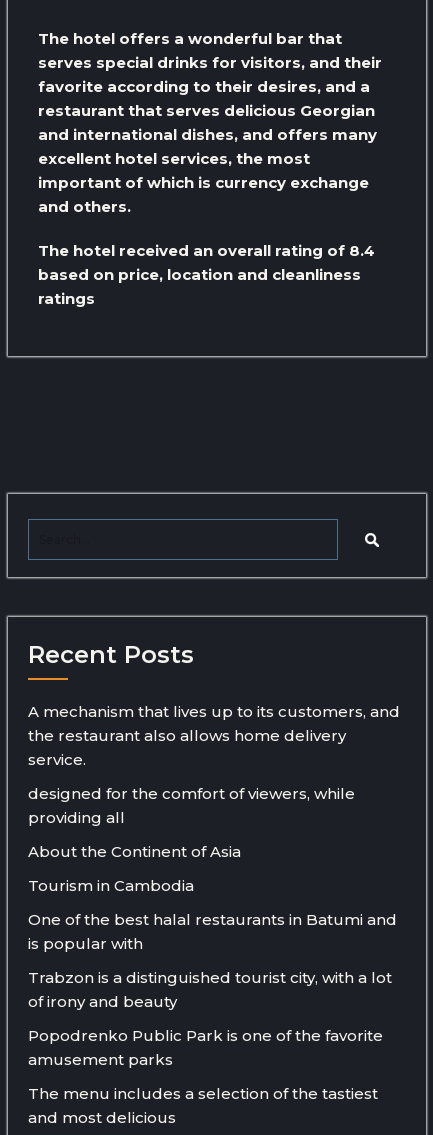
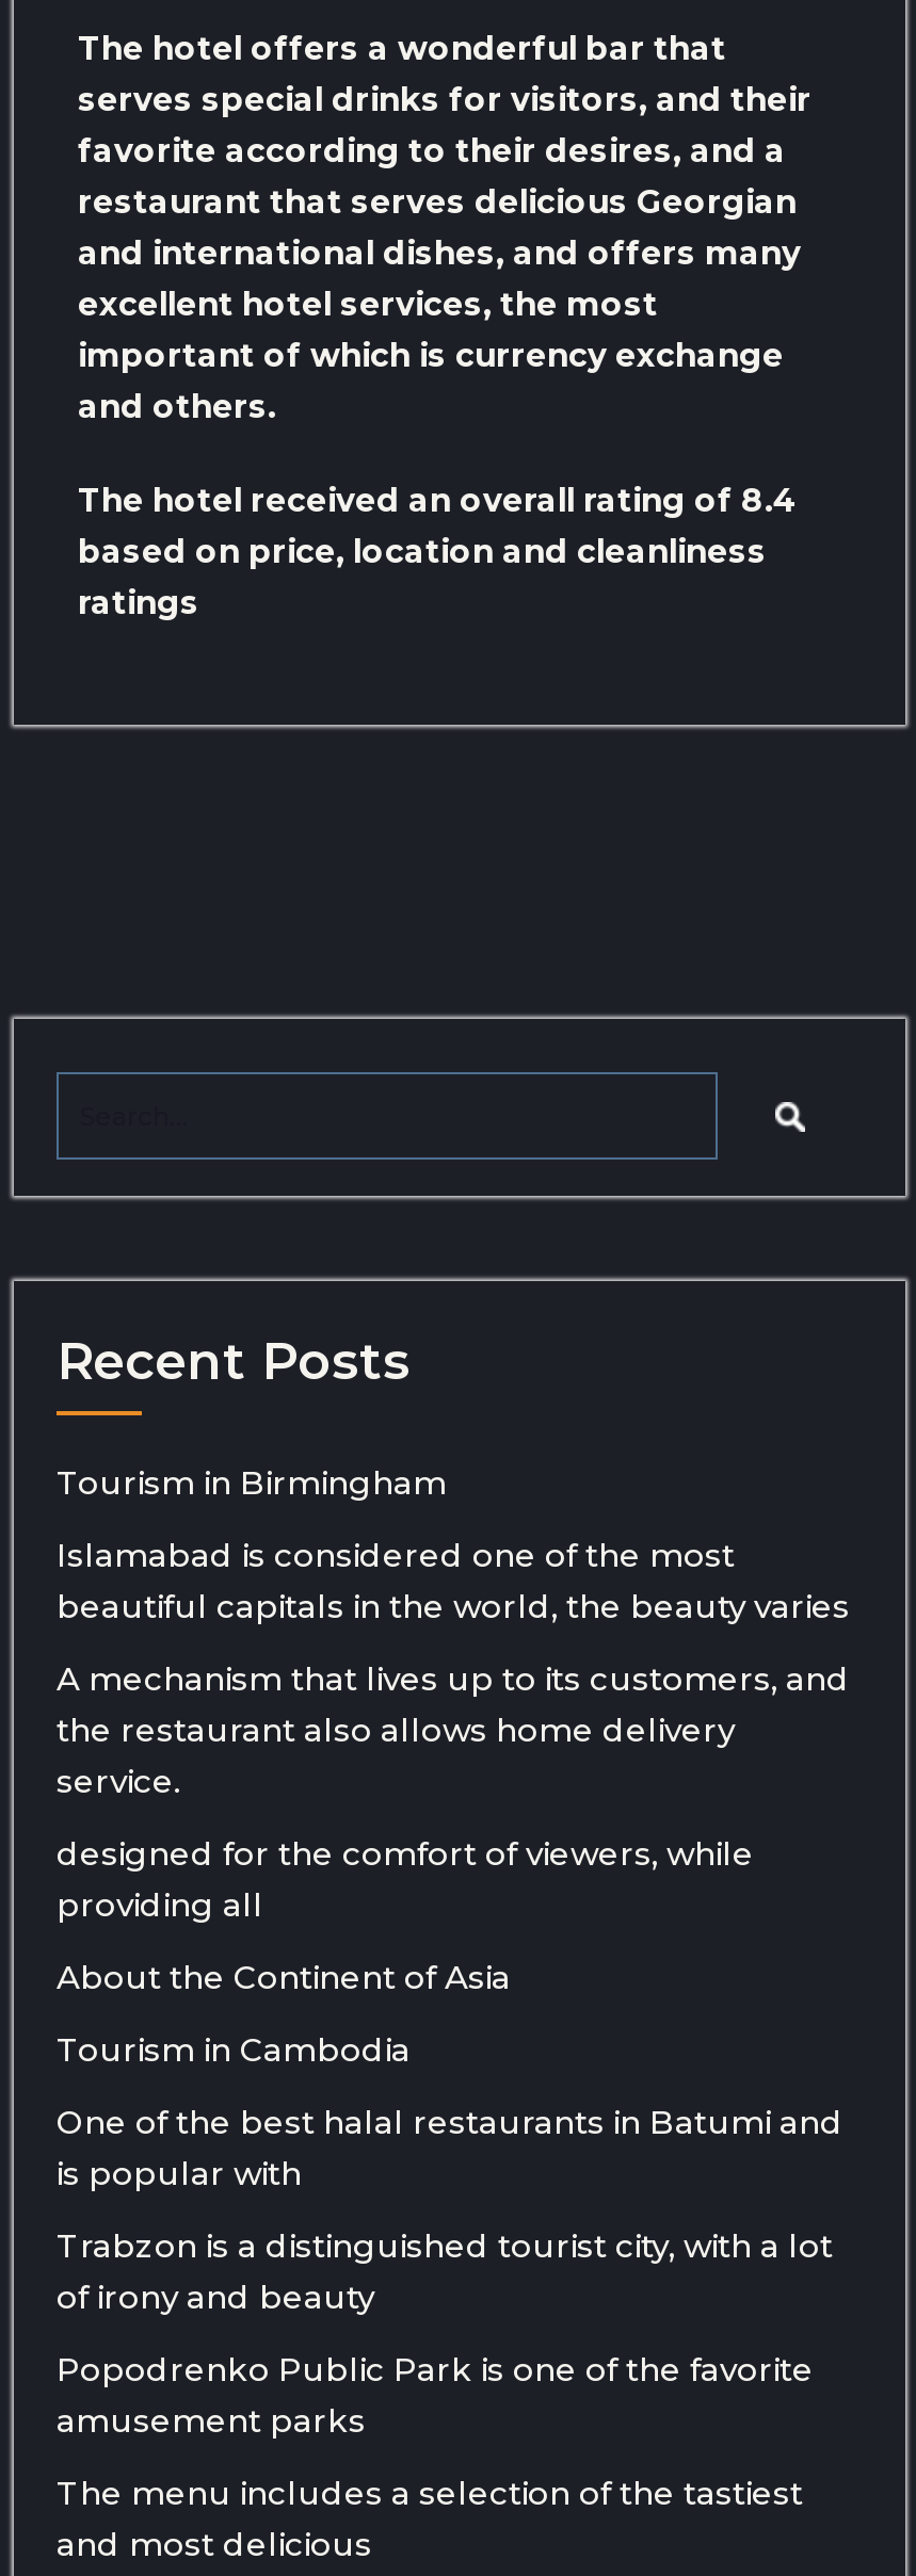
none -> [57,1462,850,1626] Tourism in Birmingham | Islamabad is considered one of the most | beautiful capitals in the world, the beauty varies

